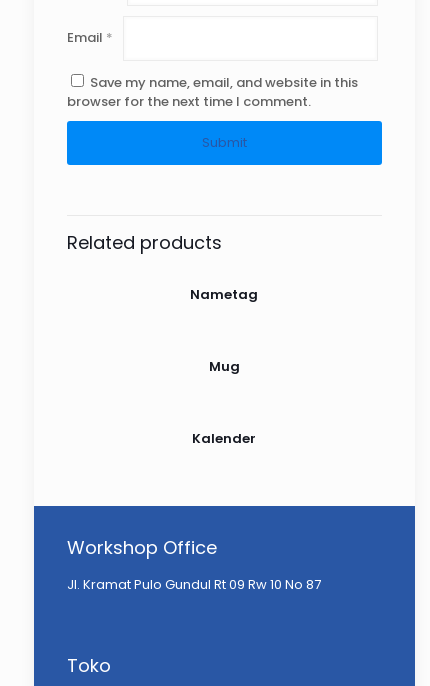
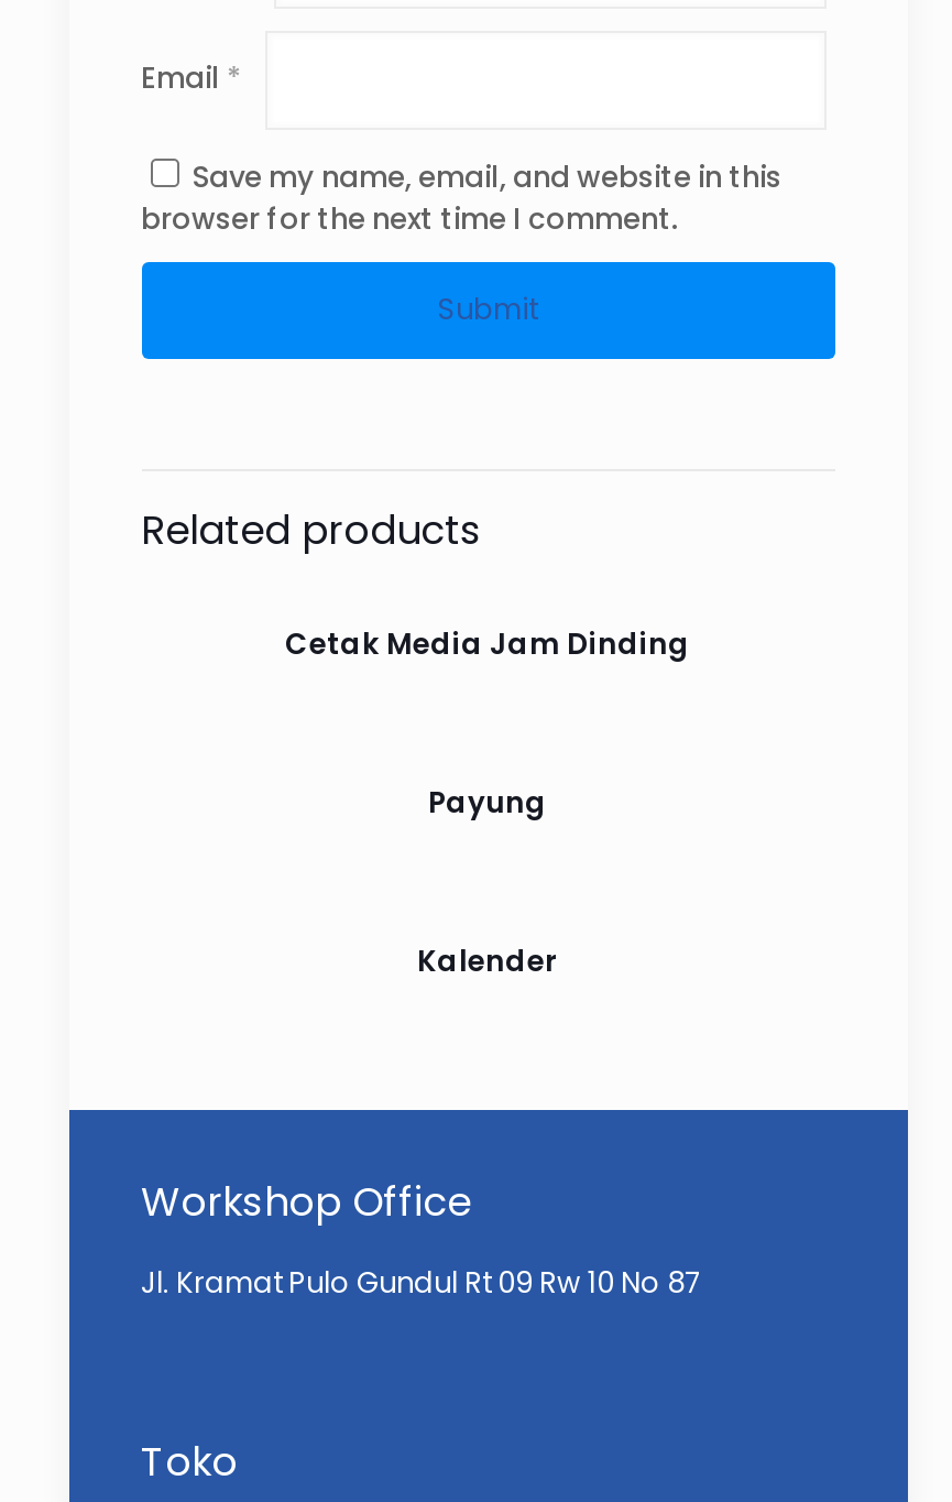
[190,285,258,304] Nametag -> [285,624,690,666] Cetak Media Jam Dinding
[208,357,239,376] Mug -> [428,783,547,825] Payung

